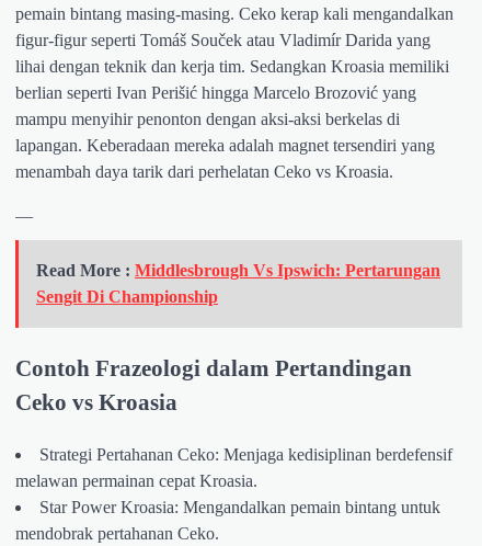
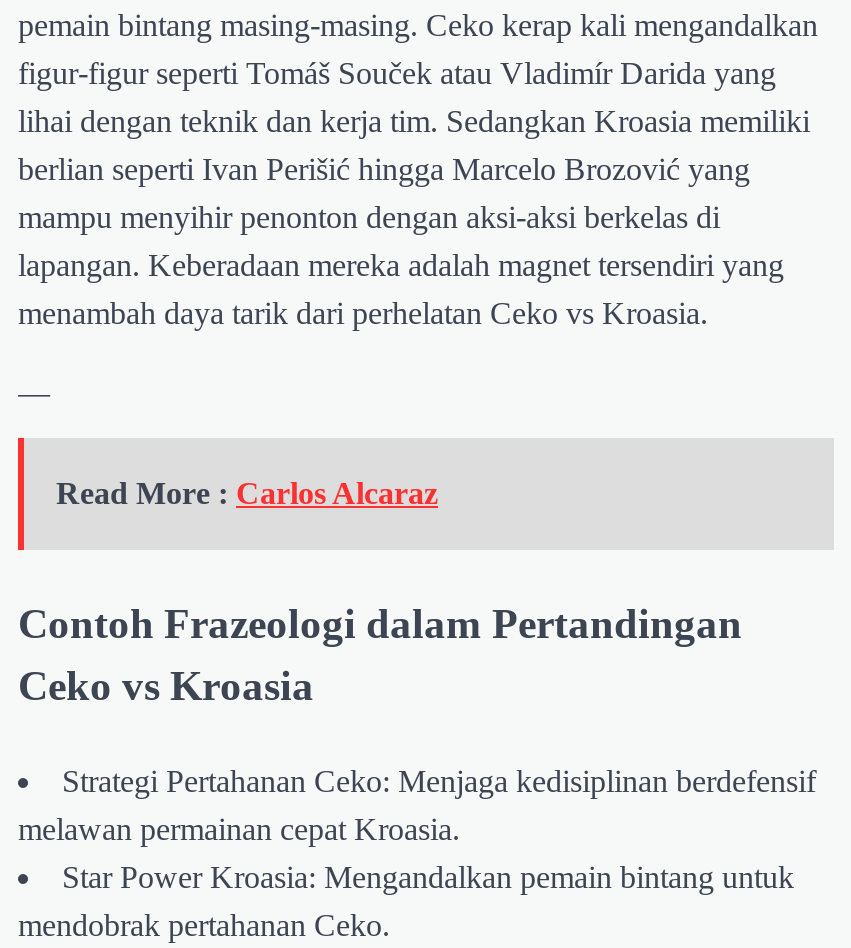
[36,261,440,306] Read More : Middlesbrough Vs Ipswich: Pertarungan | Sengit Di Championship -> [56,476,438,510] Read More : Carlos Alcaraz

